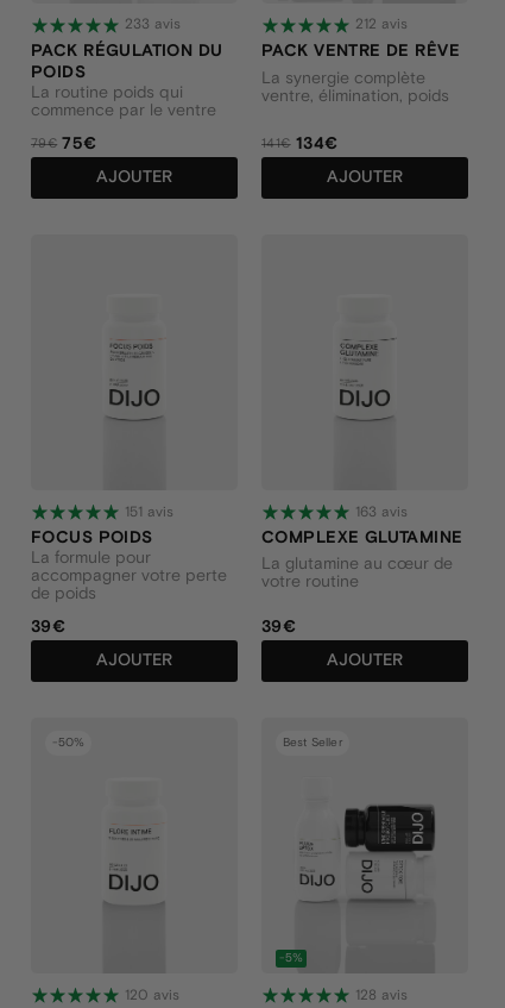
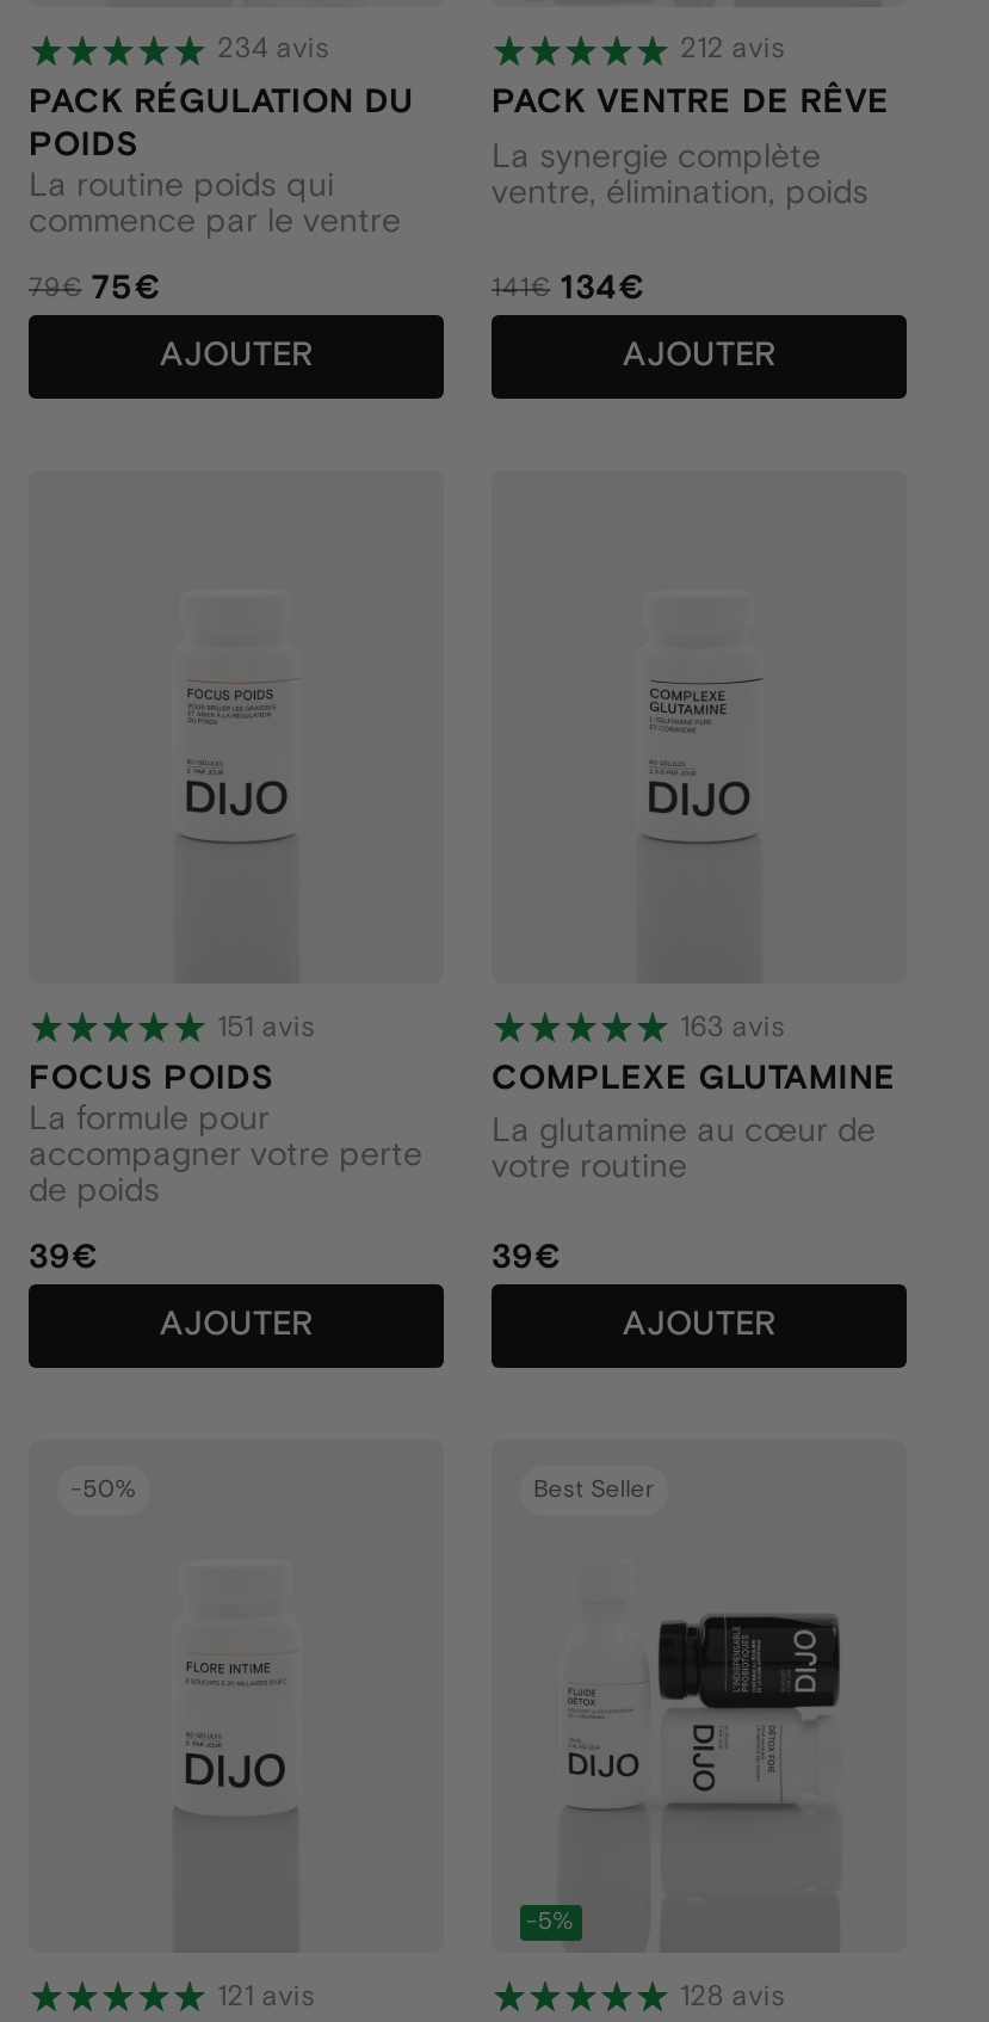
[125,16,181,33] 233 avis -> [217,31,330,67] 234 avis
[125,986,180,1004] 120 avis -> [217,1979,315,2015] 121 avis

